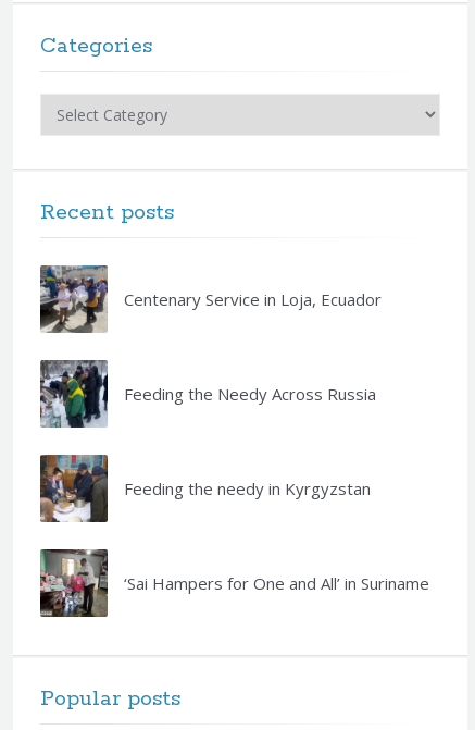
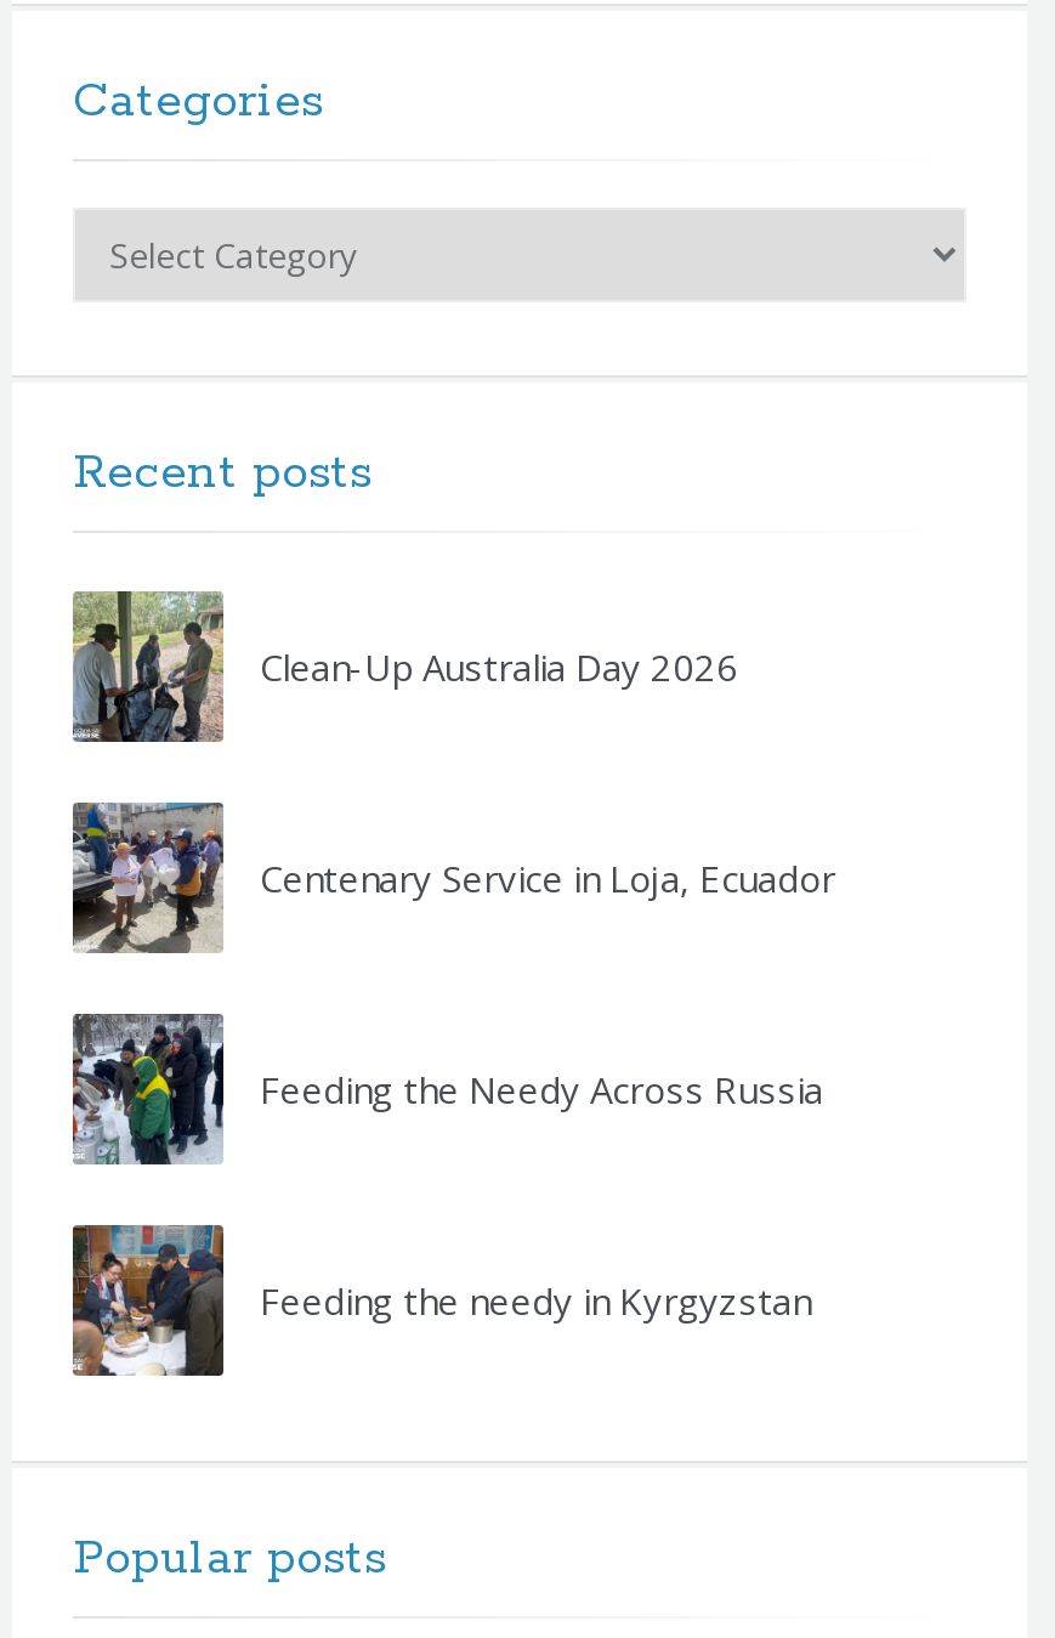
none -> [73,590,738,743] [image] | Clean-Up Australia Day 2026
moved [38,263,382,499] -> [68,799,835,1326]: [image] | Centenary Service in Loja, Ecuador | Feeding the Needy Across Russia | Feeding the needy in Kyrgyzstan
[39,548,429,618] [image] | ‘Sai Hampers for One and All’ in Suriname -> none

